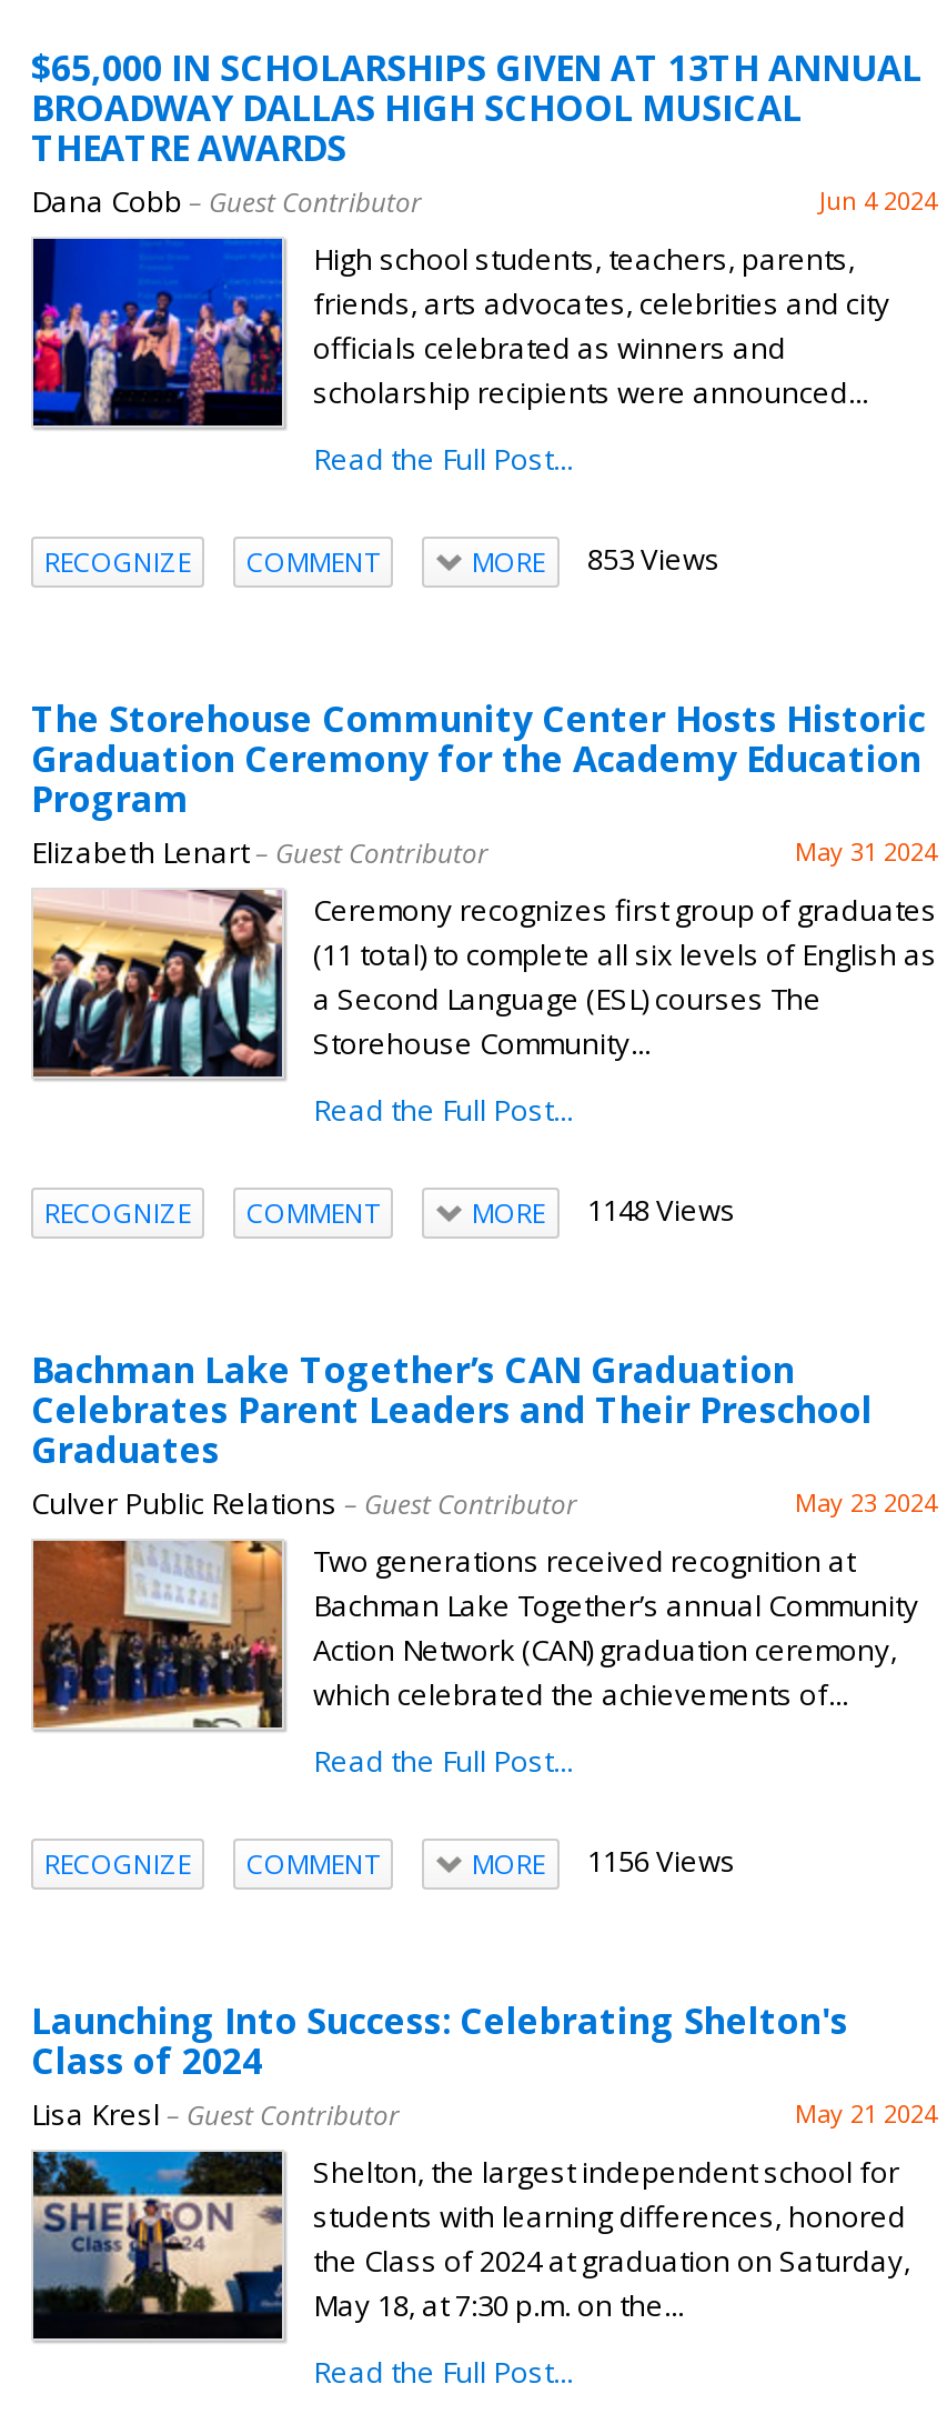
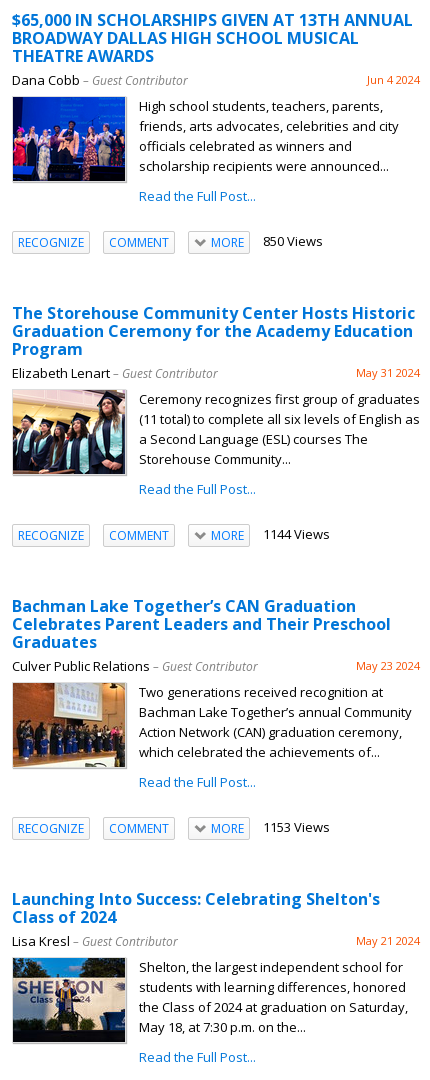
[472,539,721,581] MORE 853 Views -> [210,232,322,251] MORE 850 Views
[472,1190,736,1232] MORE 1148 Views -> [210,525,329,544] MORE 1144 Views
[472,1841,736,1883] MORE 1156 Views -> [210,818,329,837] MORE 1153 Views

